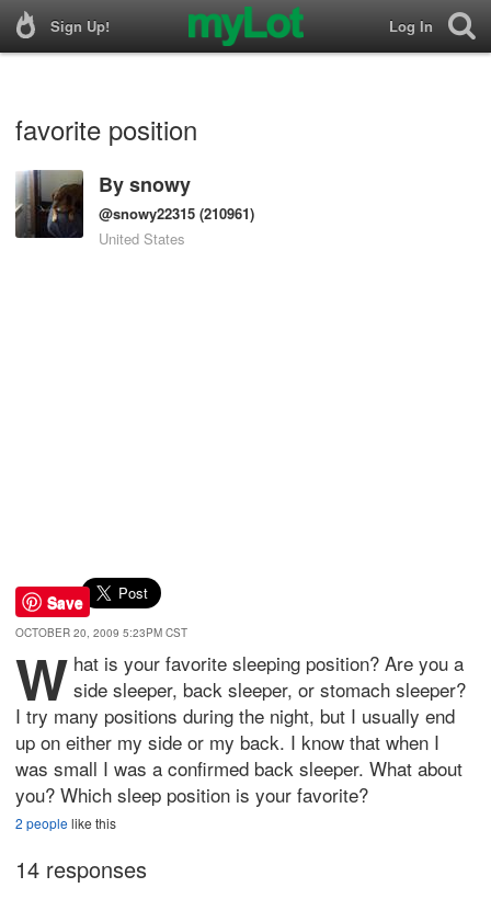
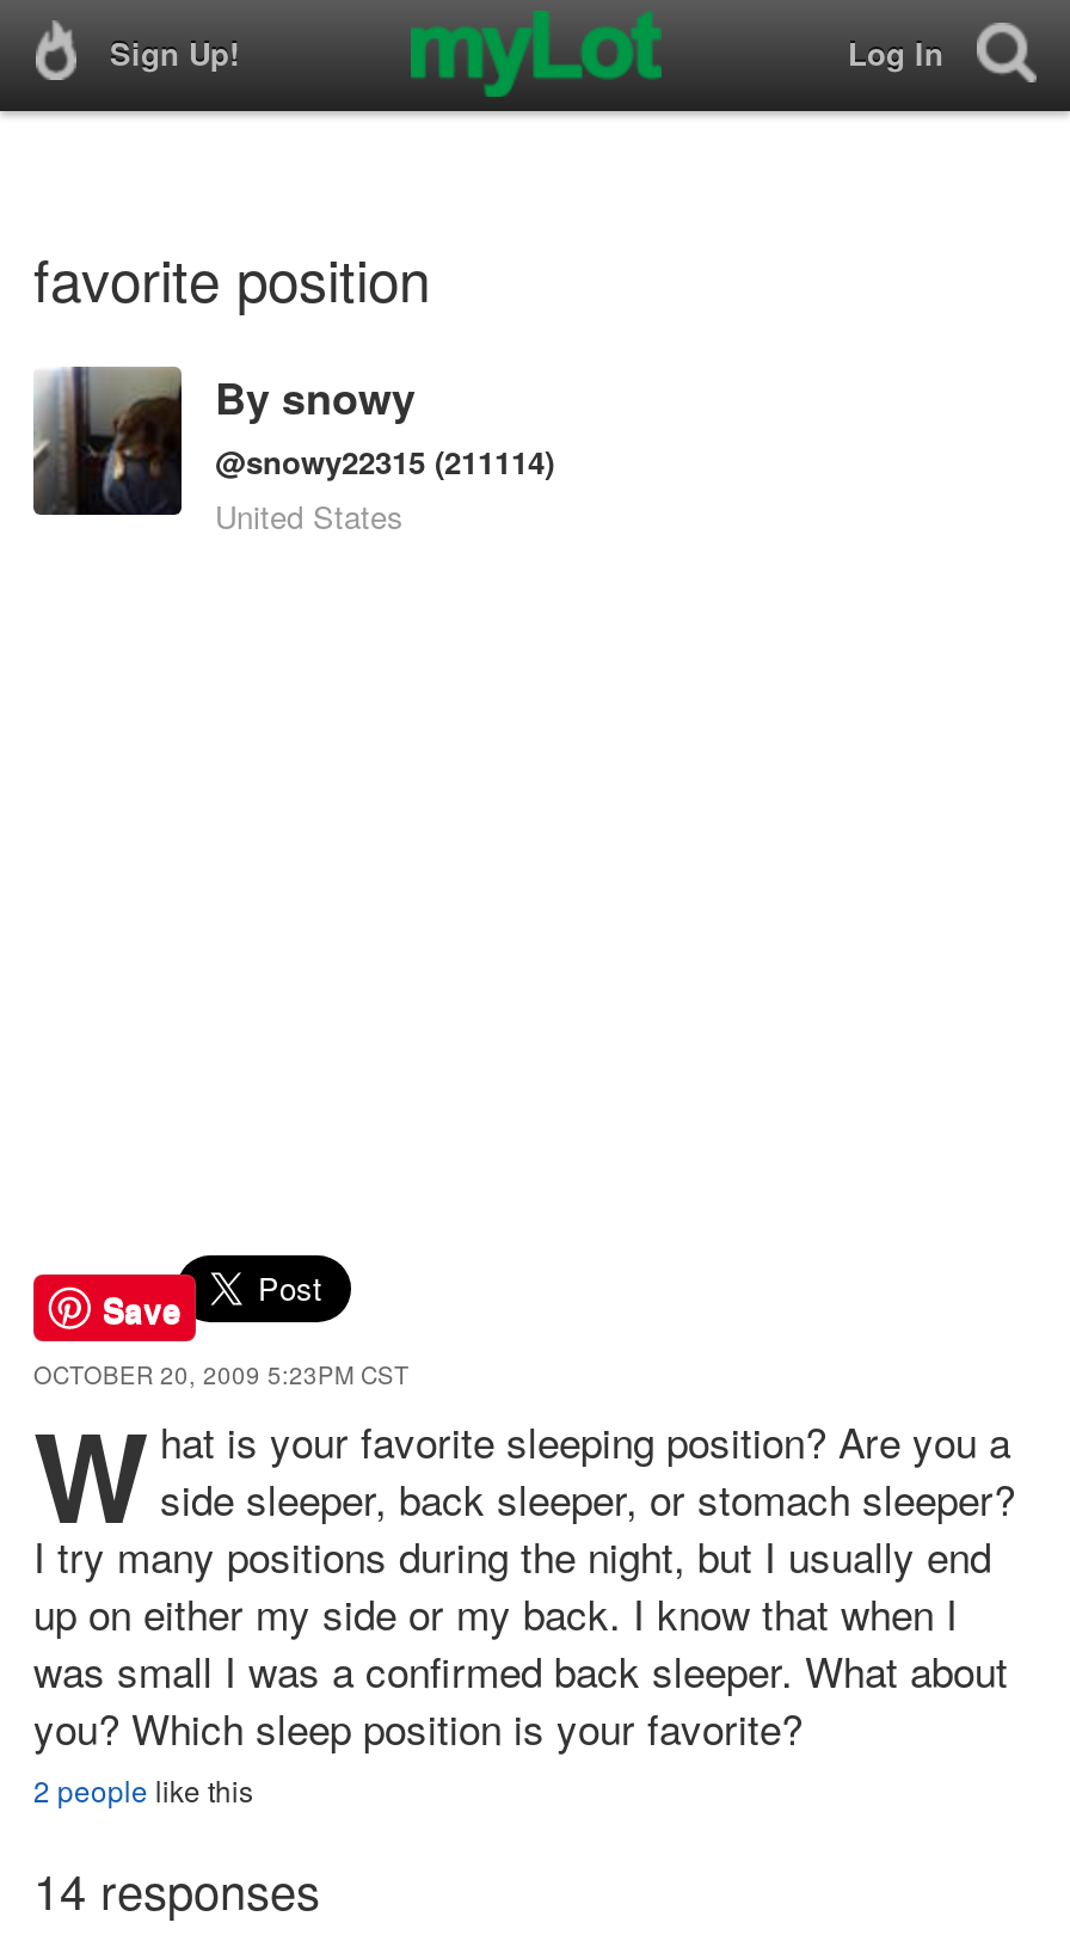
[99,203,254,224] @snowy22315 (210961) -> [215,438,554,484] @snowy22315 (211114)

